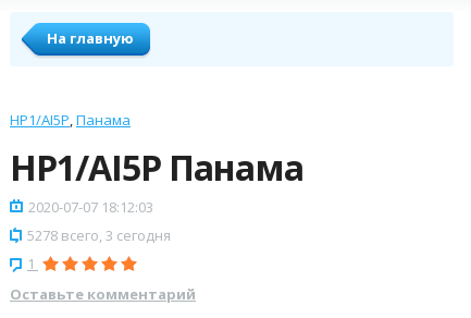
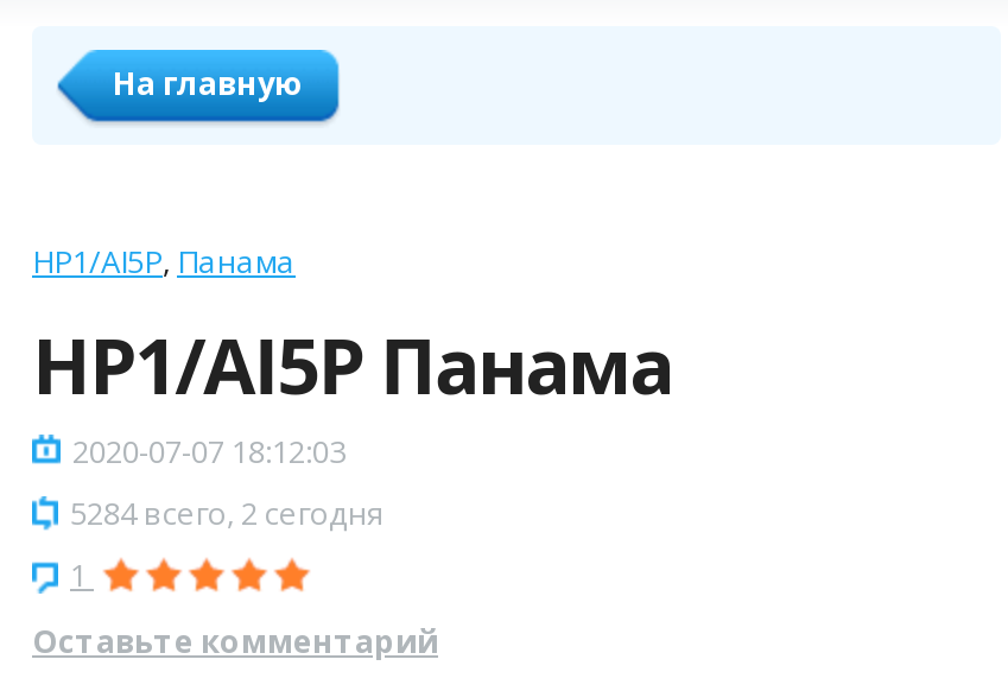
[27,225,171,245] 5278 всего, 3 сегодня -> [70,492,383,534] 5284 всего, 2 сегодня

